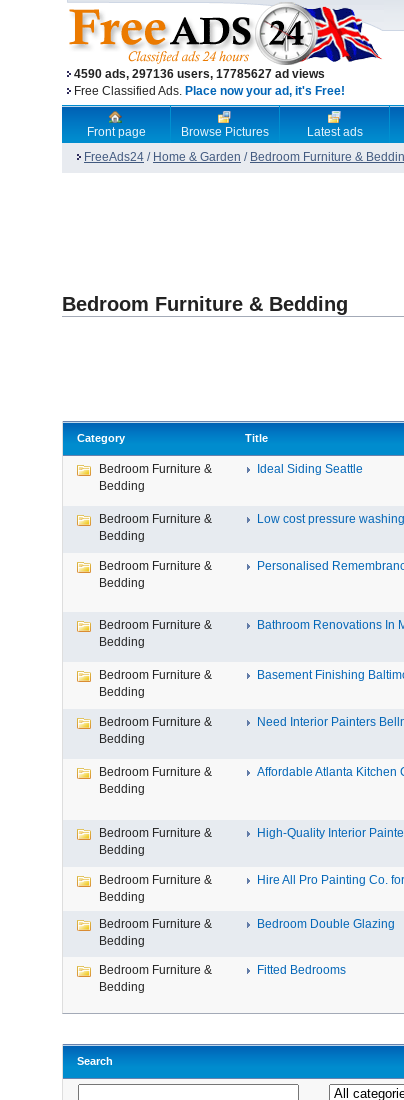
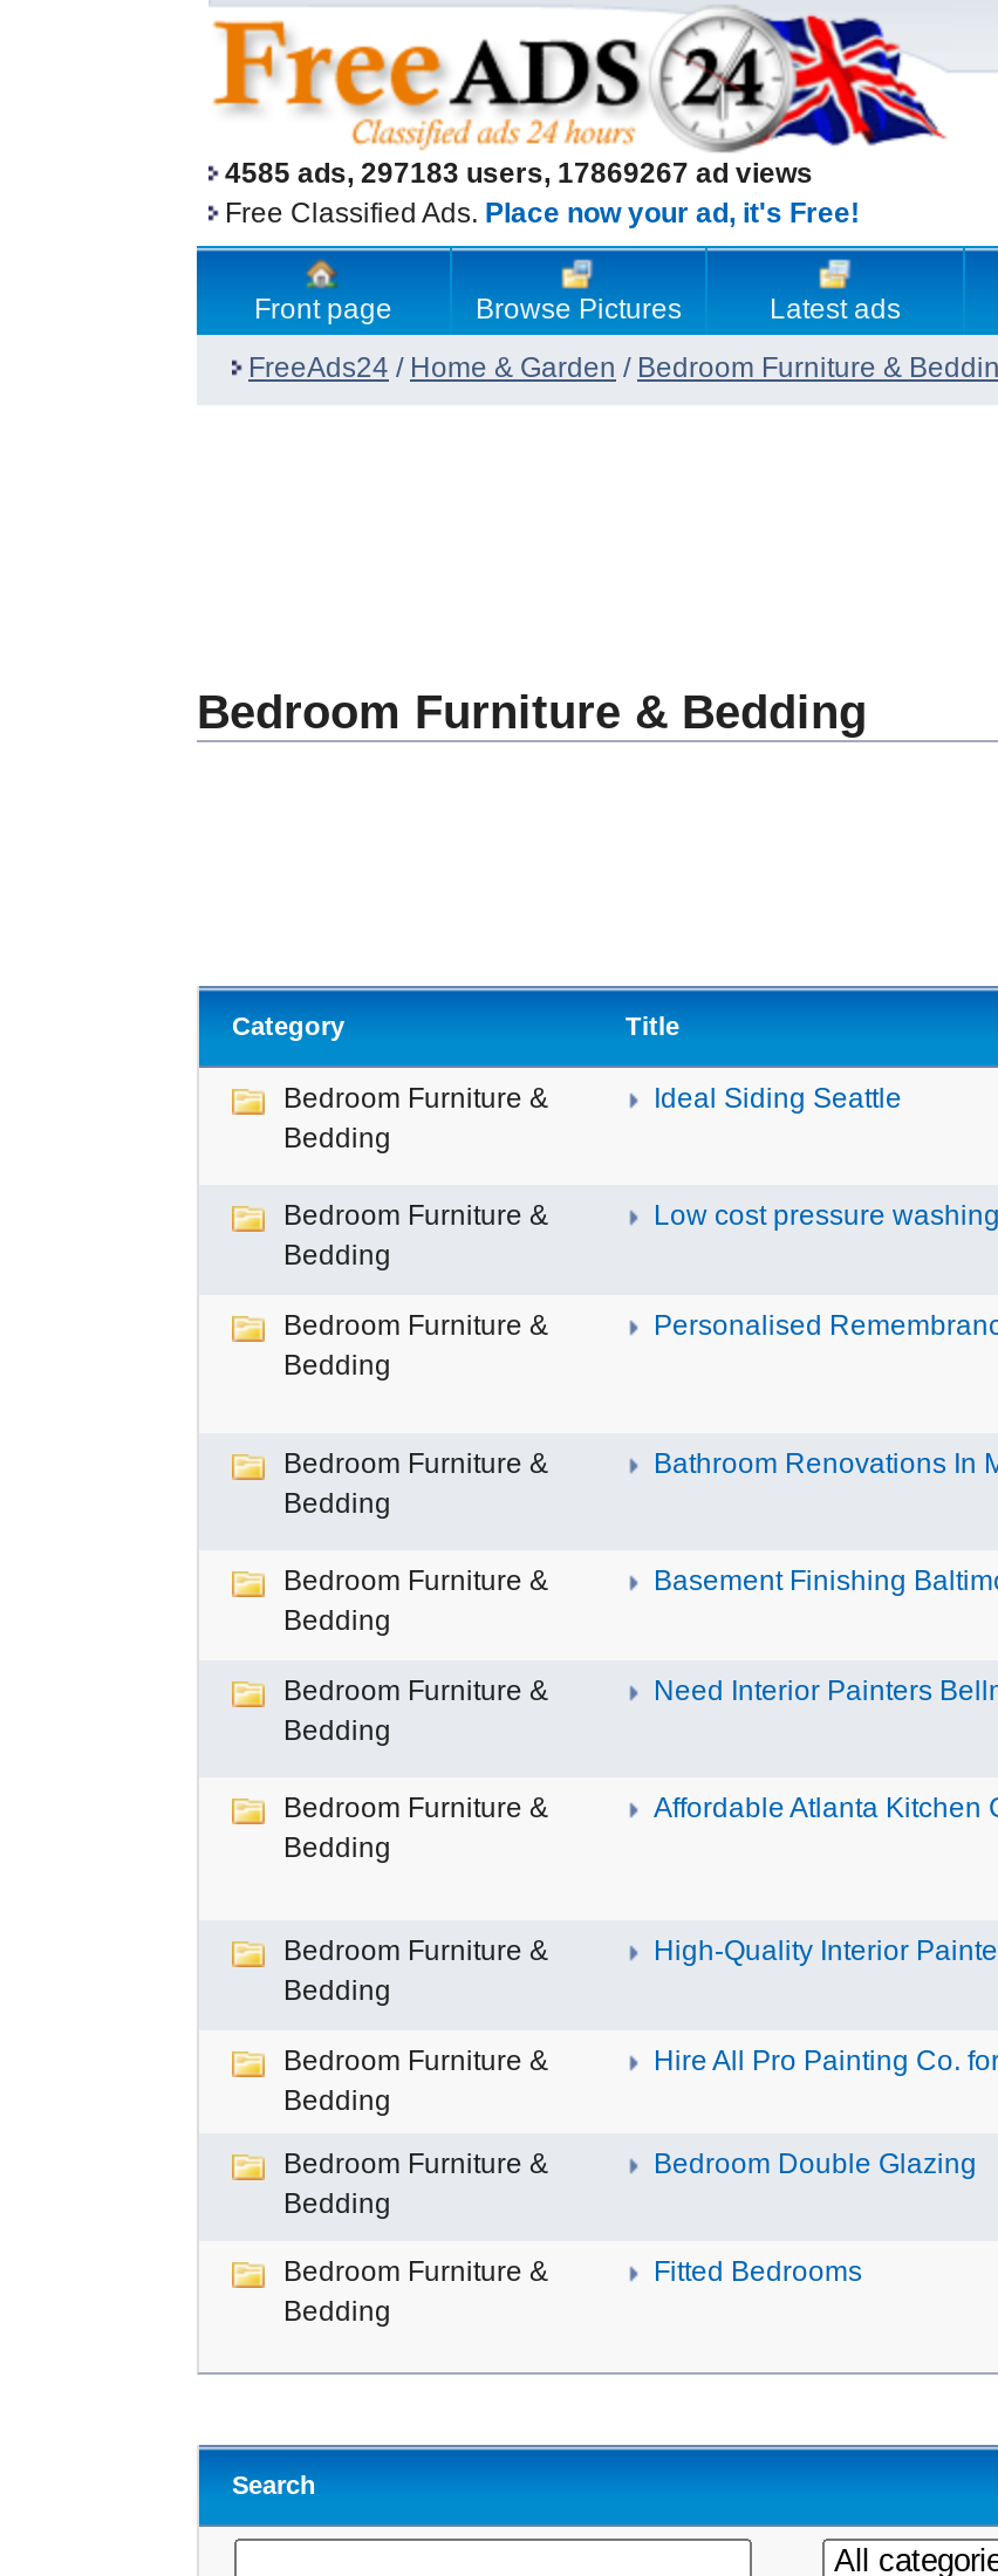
[74,67,325,81] 4590 ads, 297136 users, 17785627 ad views -> [225,157,813,190] 4585 ads, 297183 users, 17869267 ad views

